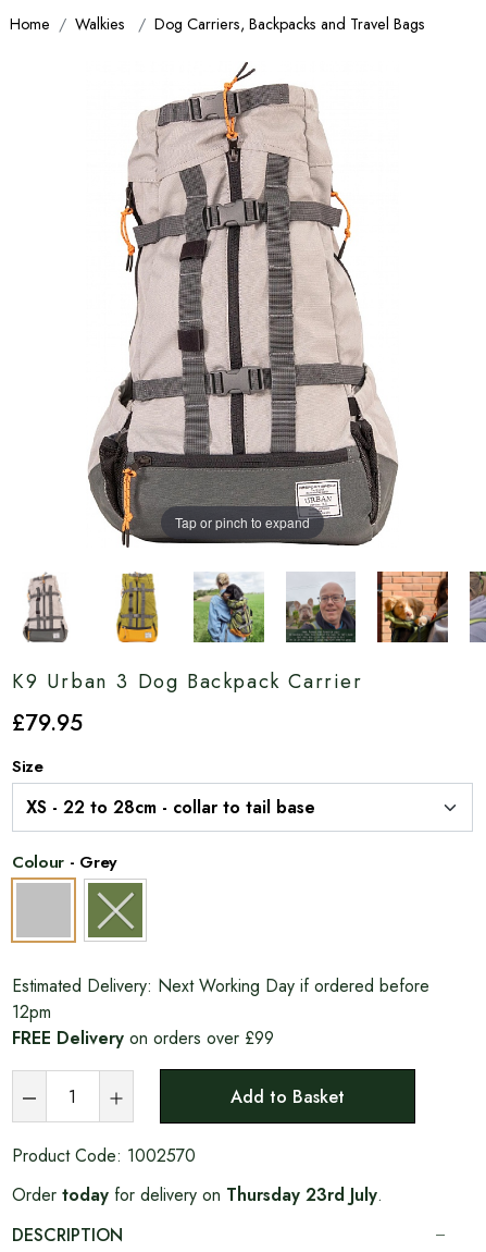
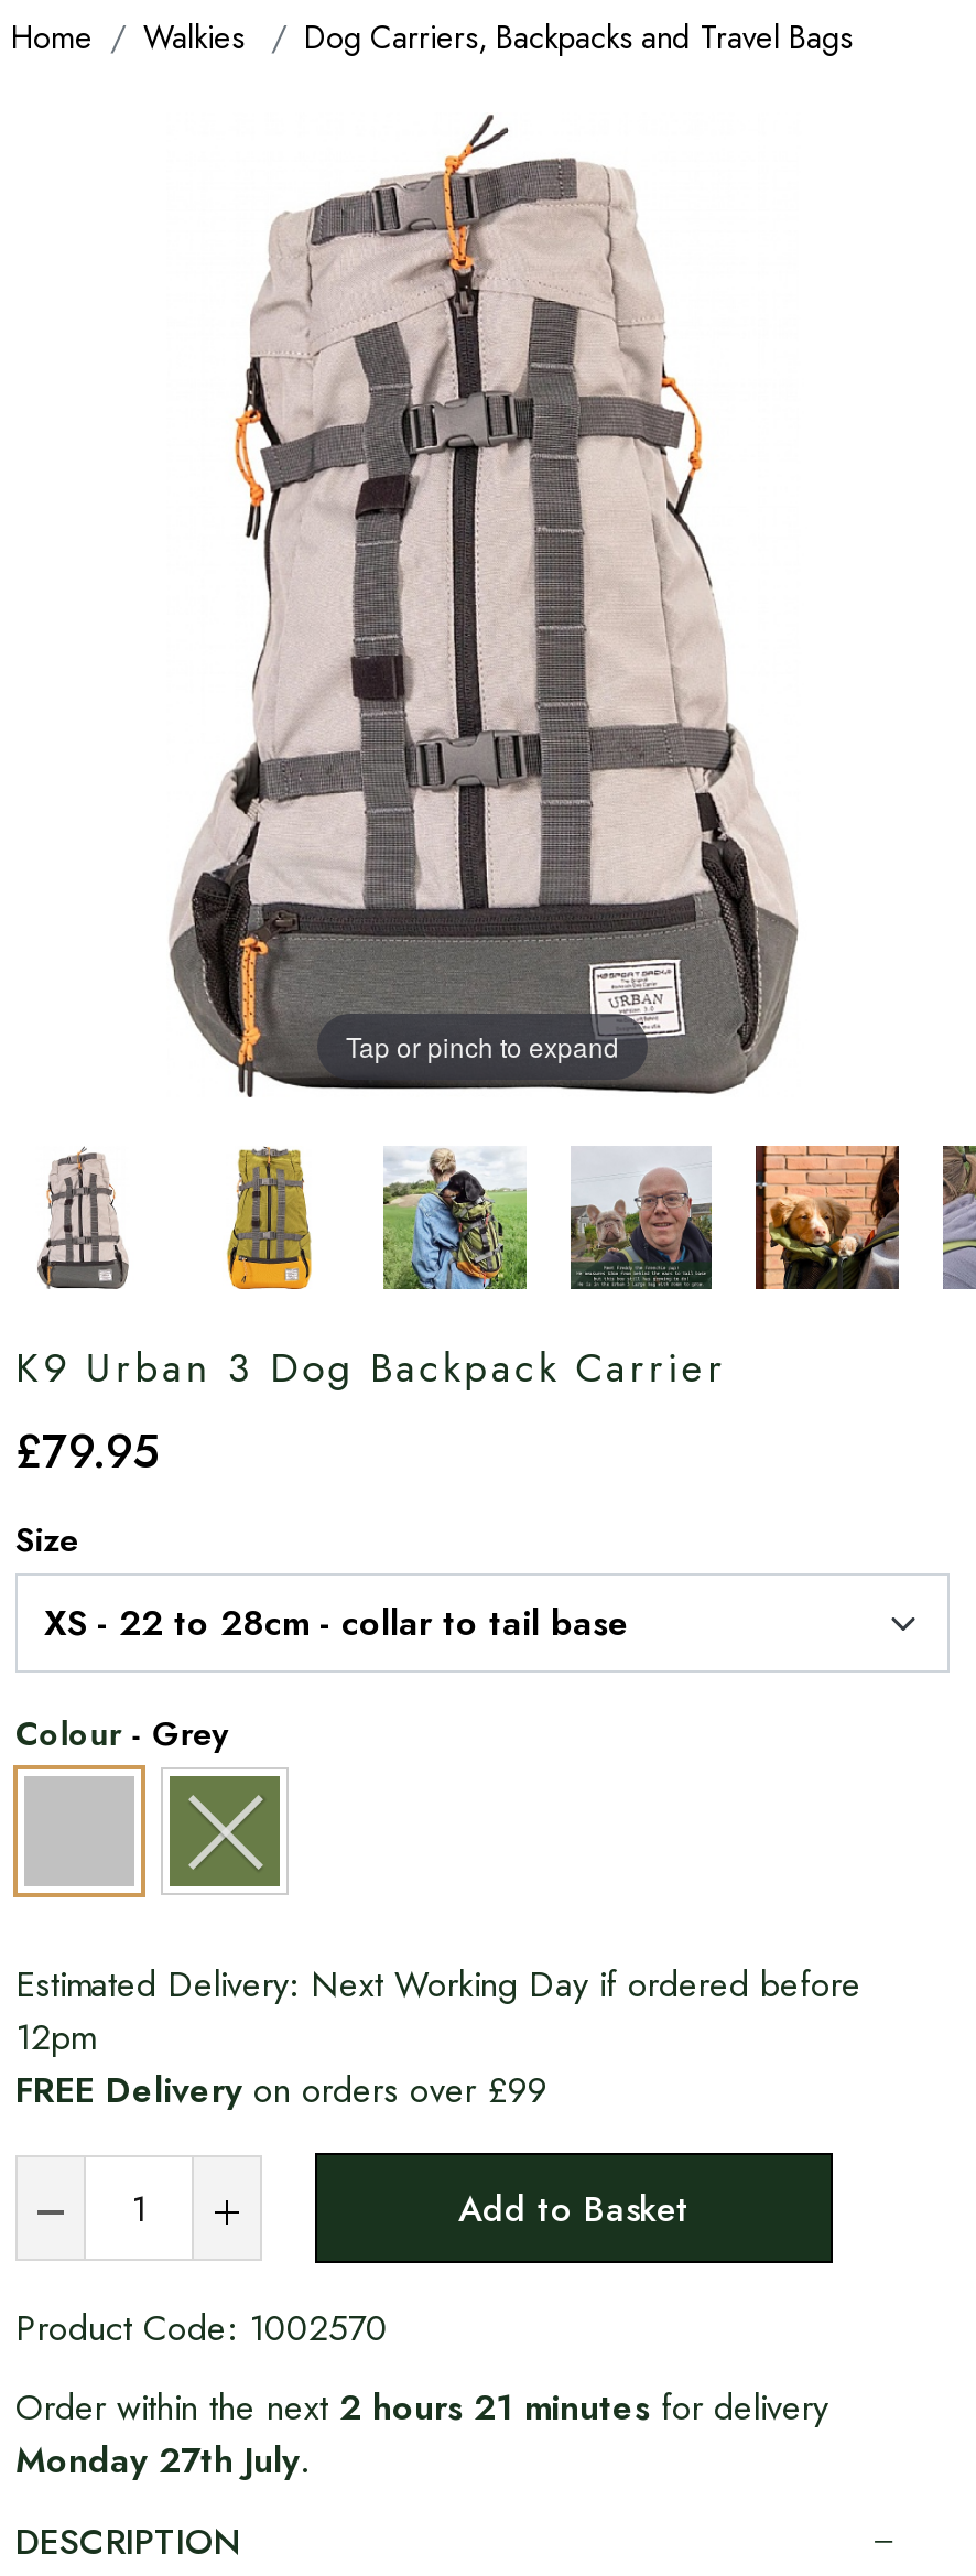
[12,1183,383,1208] Order today for delivery on Thursday 23rd July. -> [15,2383,828,2486] Order within the next 2 hours 21 minutes for delivery | Monday 27th July.

